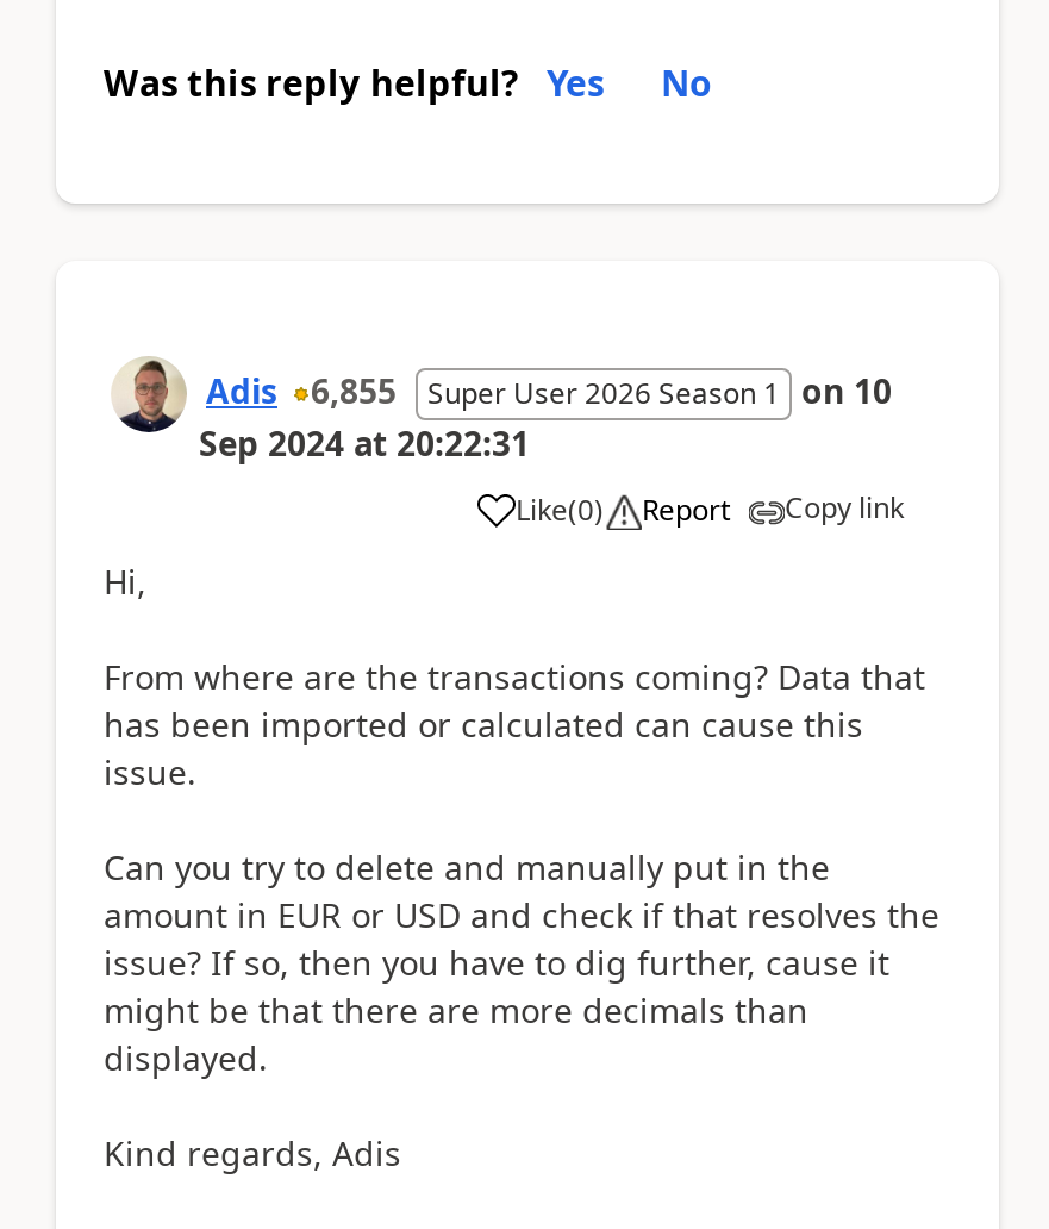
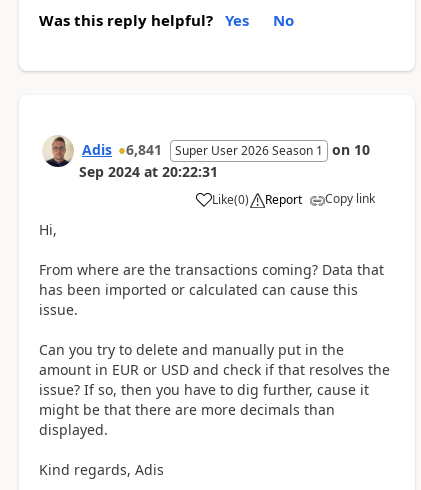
[206,368,892,413] Adis 6,855 Super User 2026 Season 1 on 10 -> [82,140,370,159] Adis 6,841 Super User 2026 Season 1 on 10

